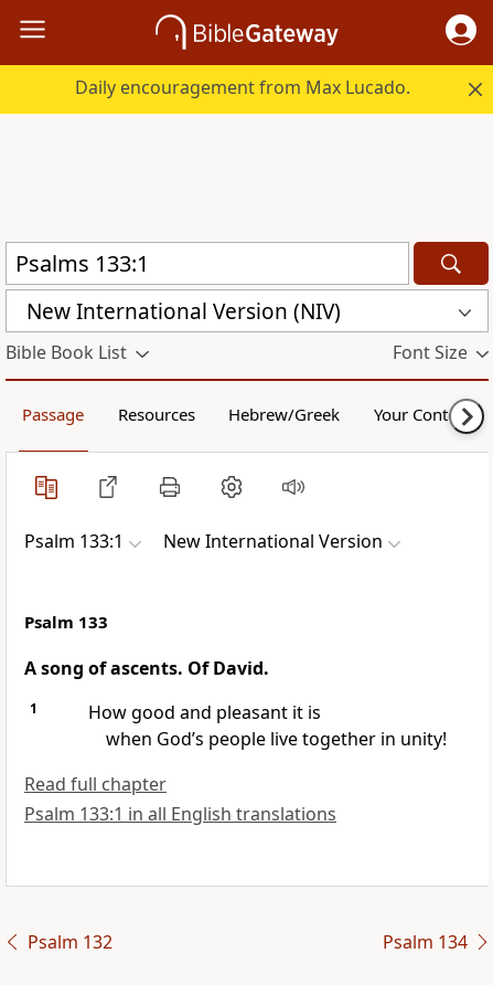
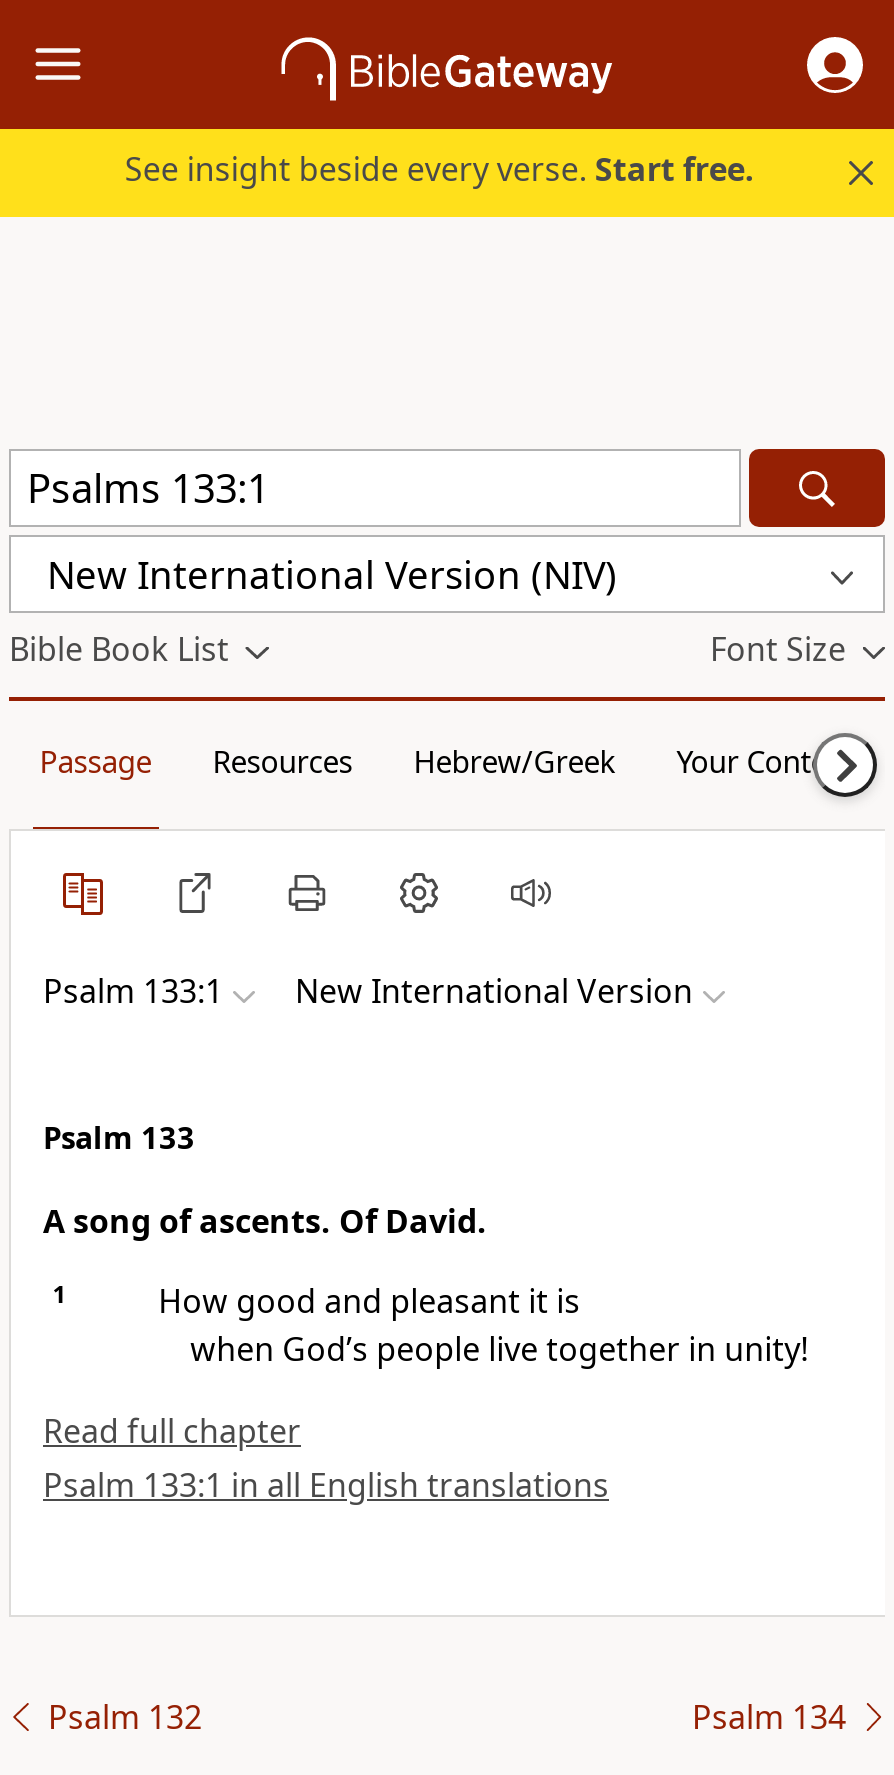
[75,75,411,99] Daily encouragement from Max Lucado. -> [125,147,755,191] See insight beside every verse. Start free.

